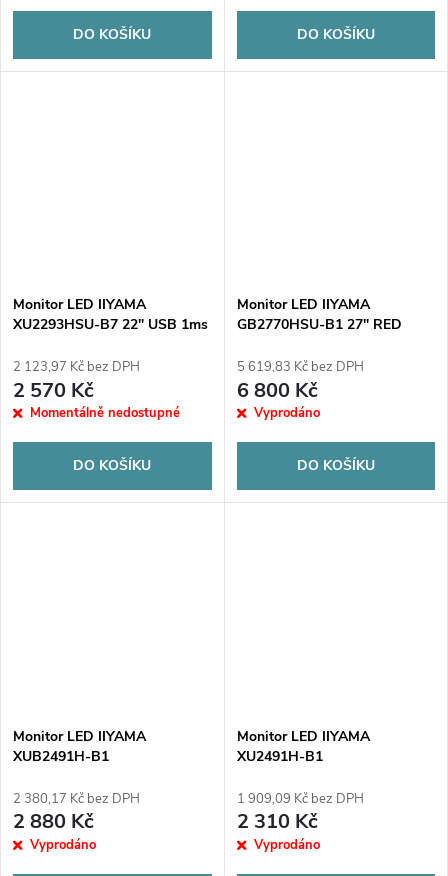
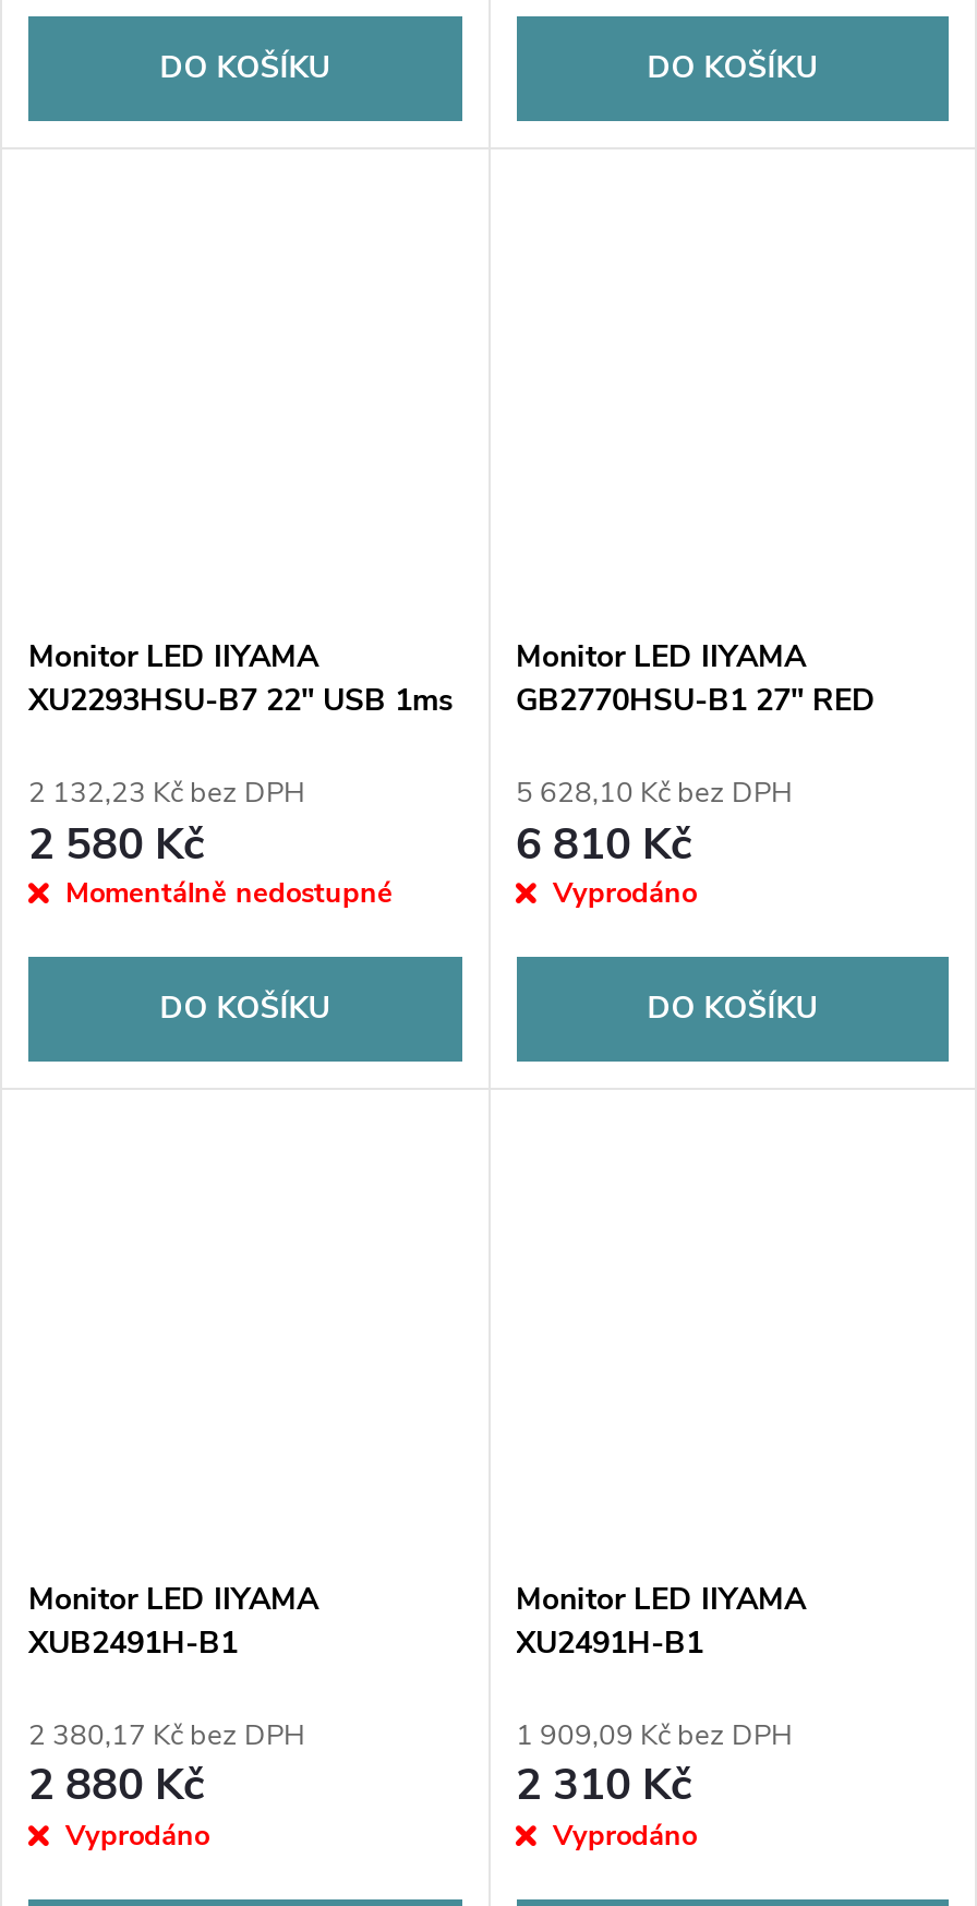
[13,358,140,376] 2 123,97 Kč bez DPH -> [28,774,305,813] 2 132,23 Kč bez DPH
[236,358,363,376] 5 619,83 Kč bez DPH -> [516,774,793,813] 5 628,10 Kč bez DPH
[13,377,94,404] 2 570 Kč -> [28,815,205,873] 2 580 Kč
[236,377,317,404] 6 800 Kč -> [516,815,692,873] 6 810 Kč

